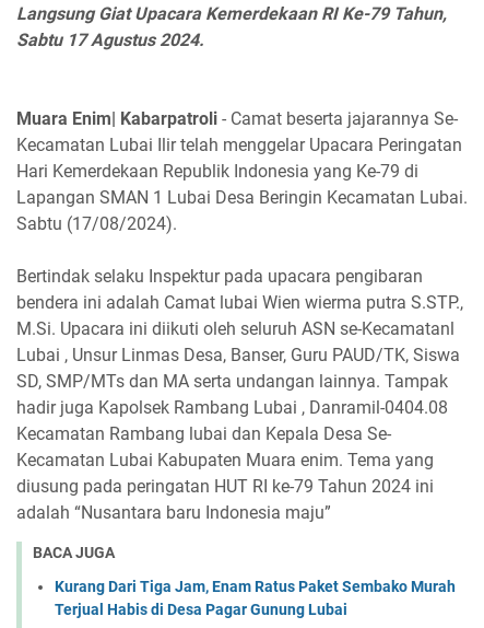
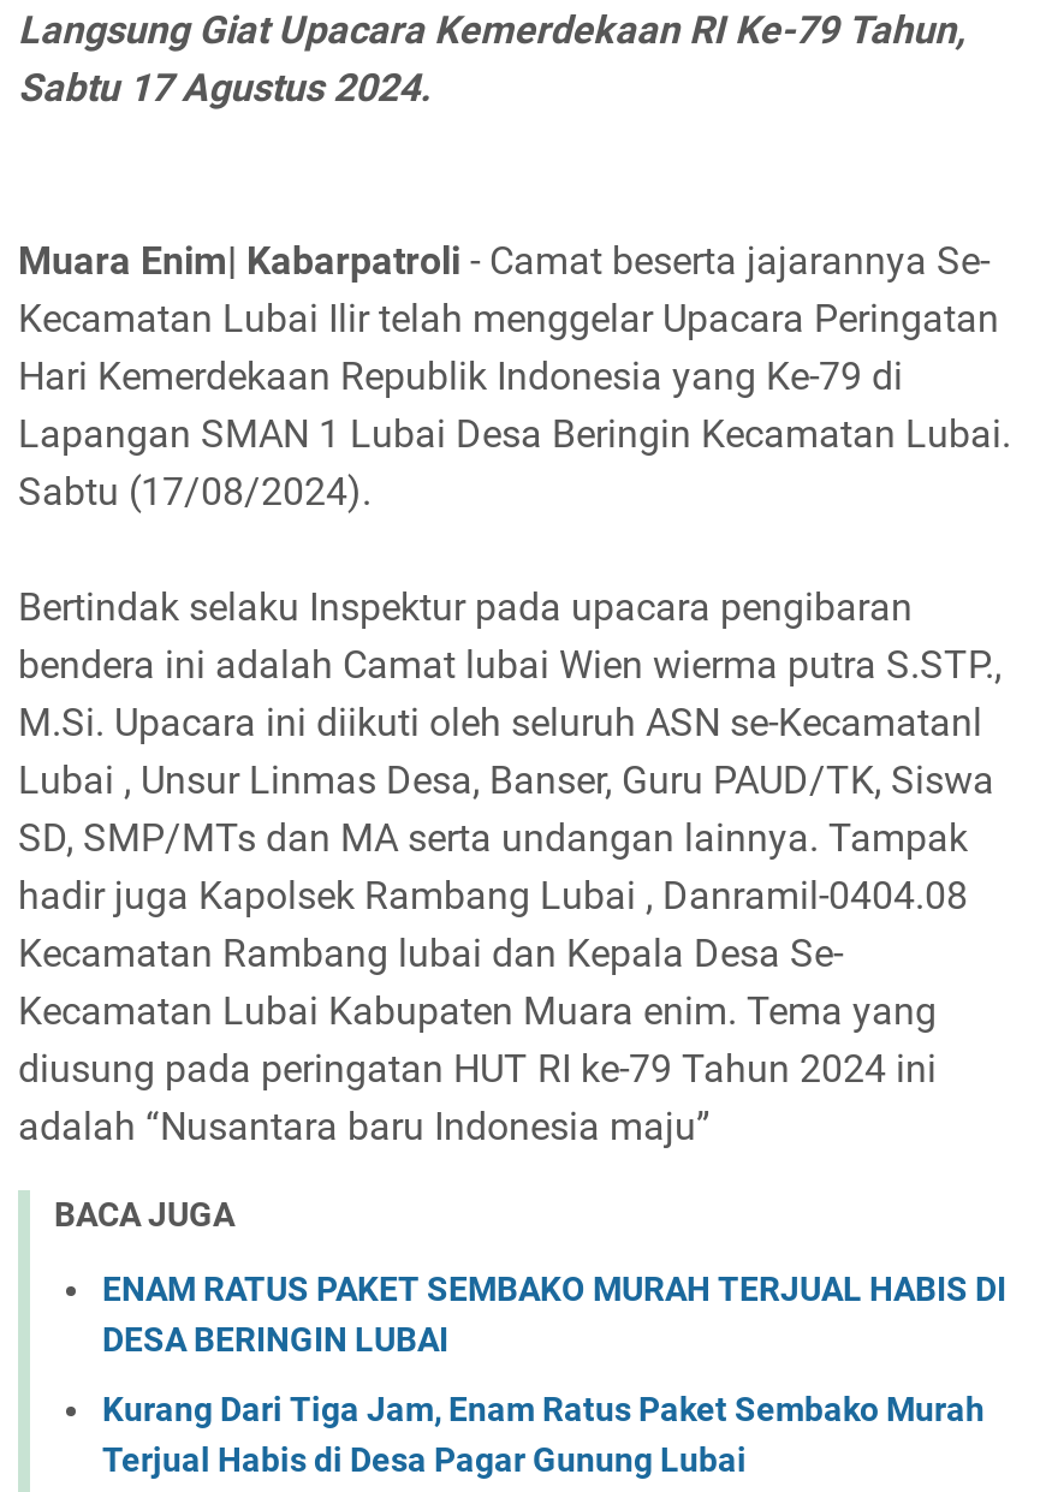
none -> [102,1268,1006,1357] ENAM RATUS PAKET SEMBAKO MURAH TERJUAL HABIS DI | DESA BERINGIN LUBAI

